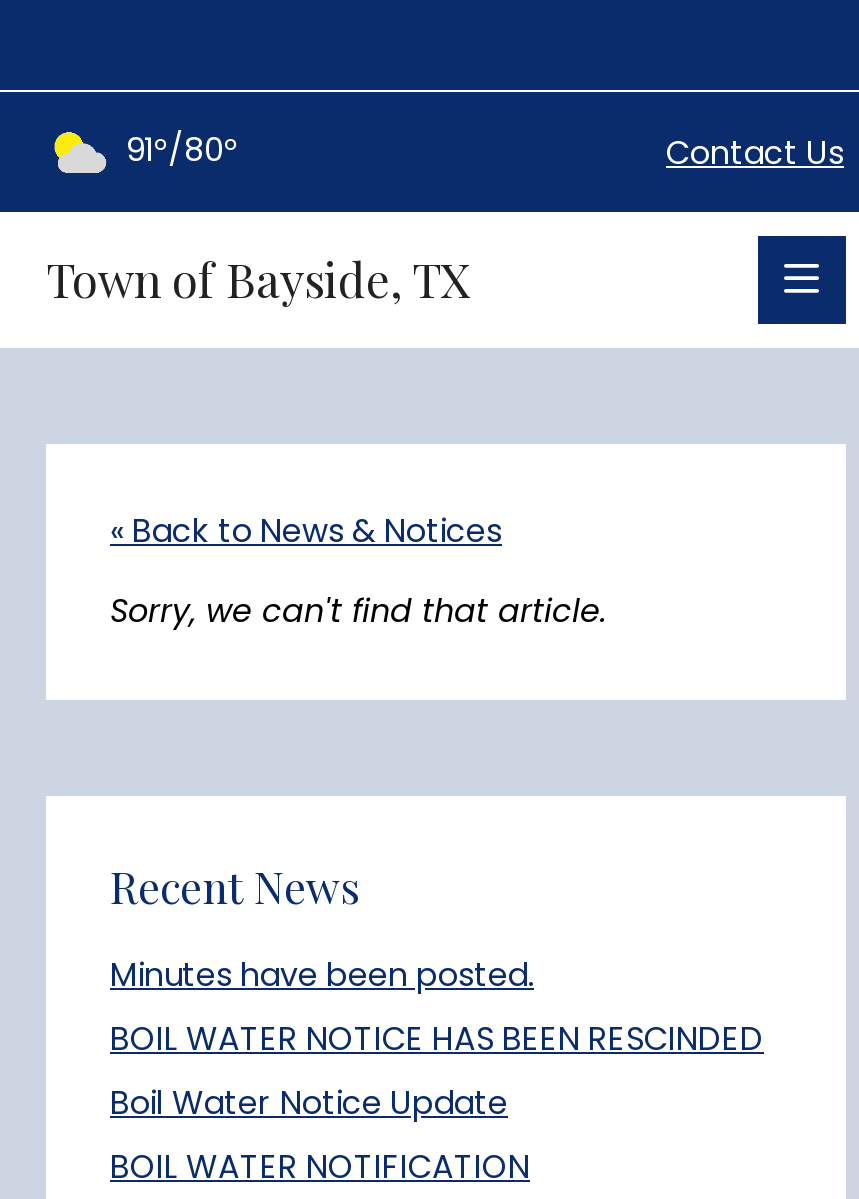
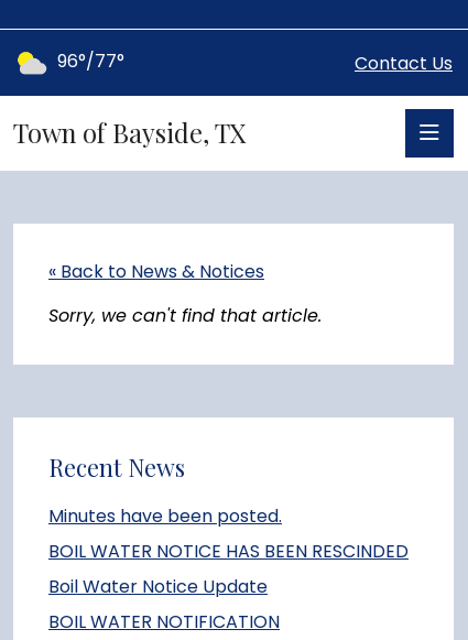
[126,127,238,173] 91°/80° -> [57,49,124,74] 96°/77°

